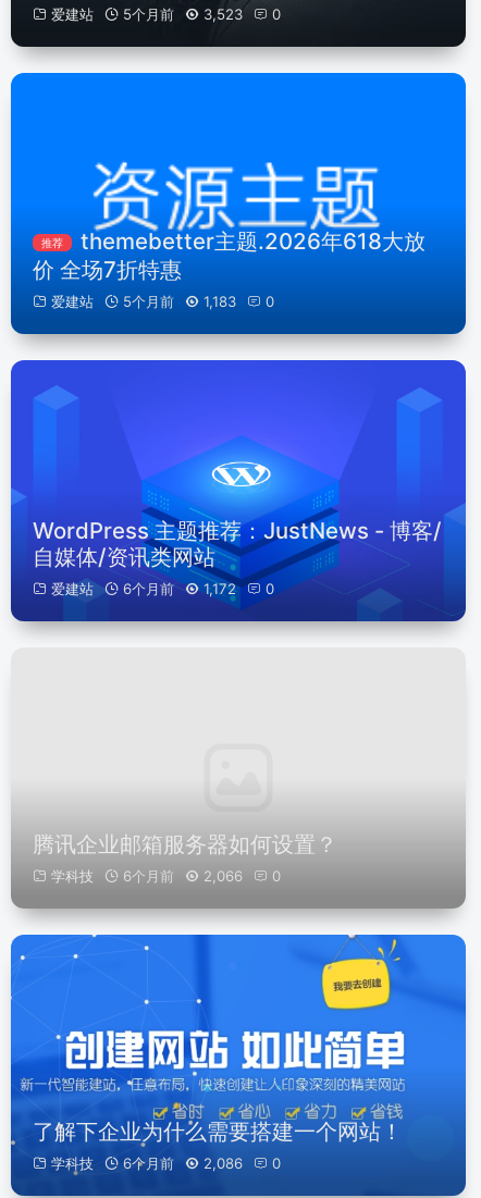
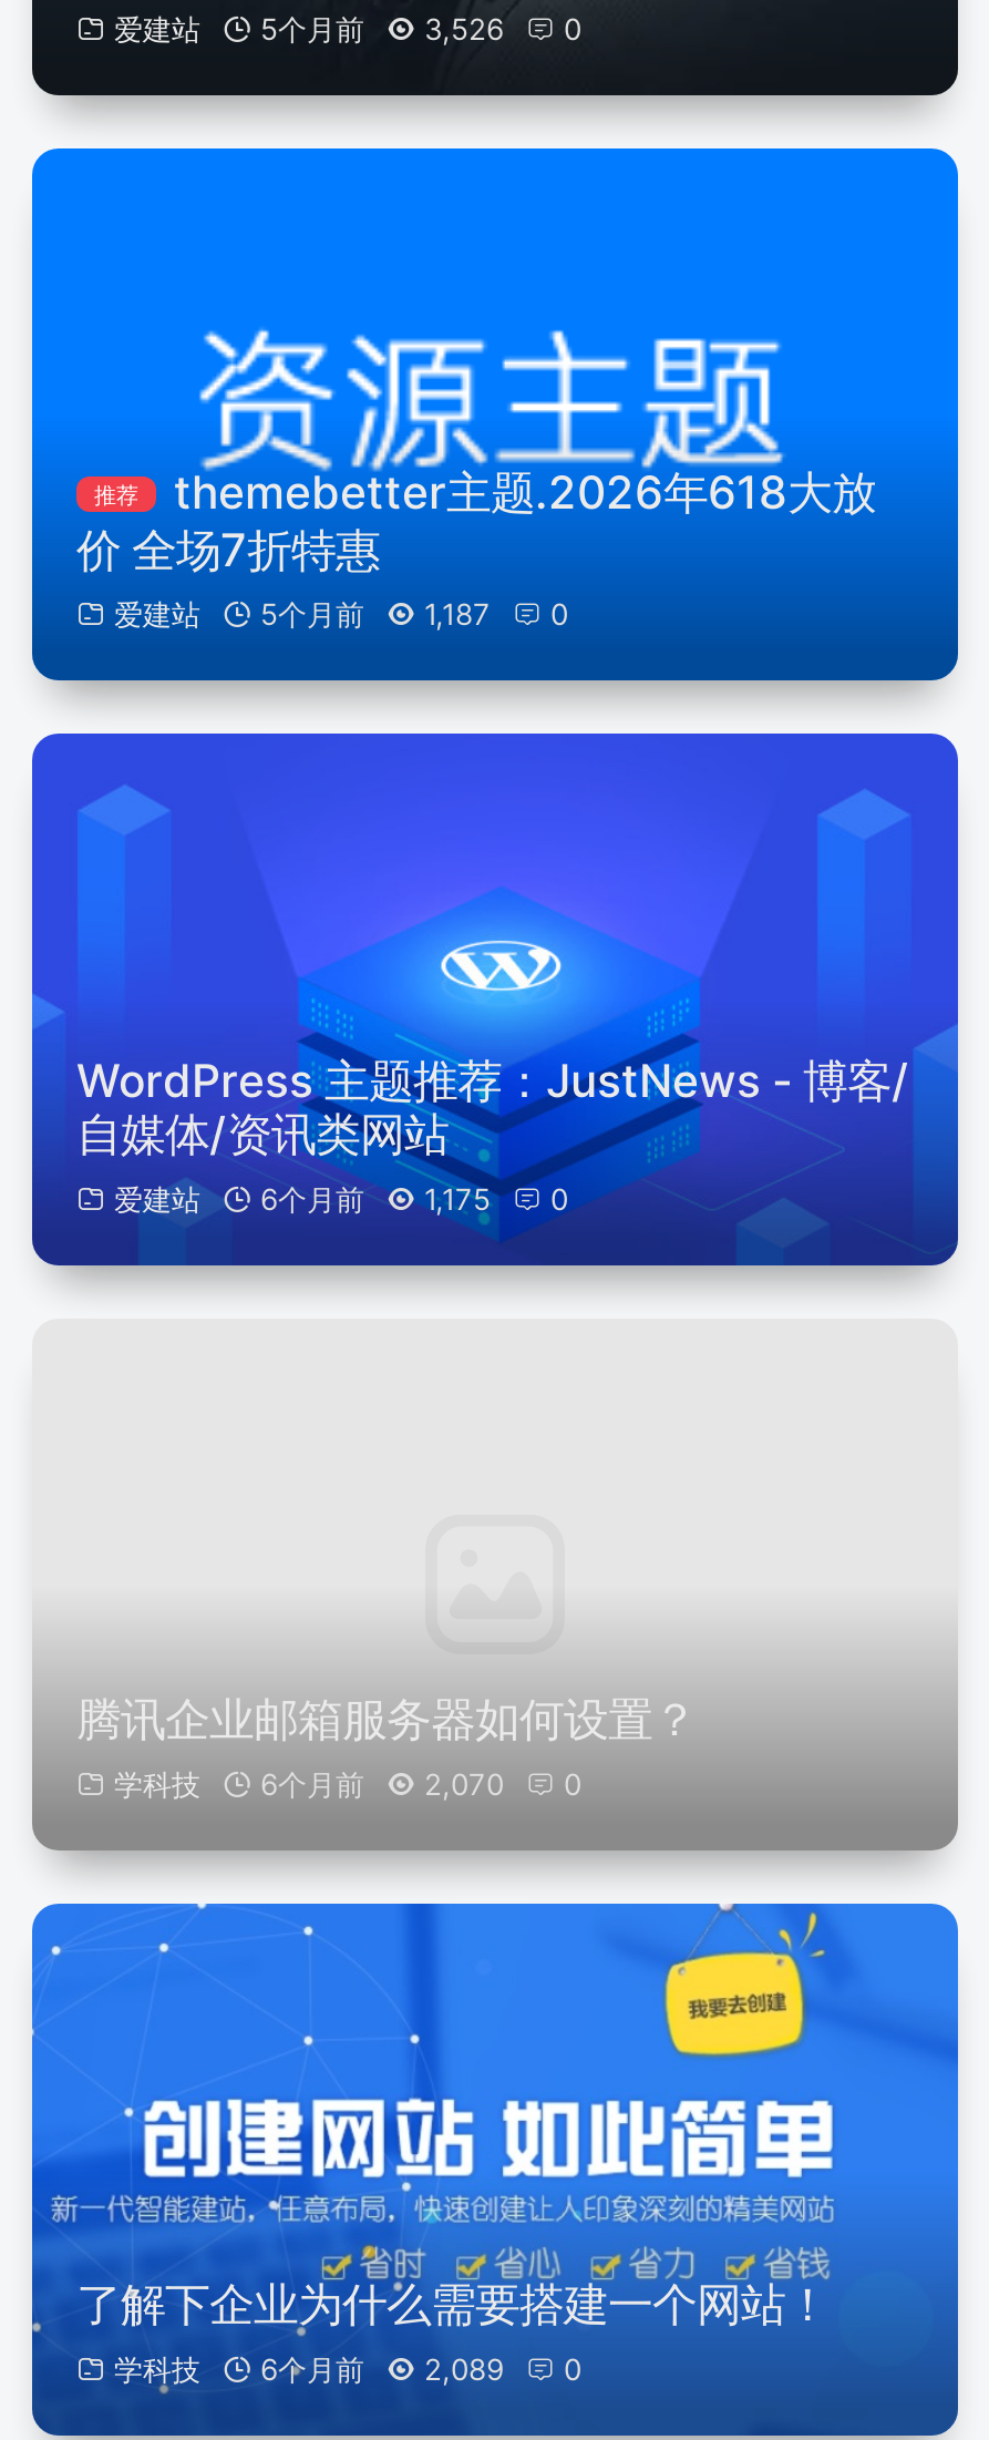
[51,5,281,23] 爱建站 5个月前 3,523 0 -> [114,11,581,47] 爱建站 5个月前 3,526 0
[51,293,274,310] 爱建站 5个月前 1,183 0 -> [114,596,568,632] 爱建站 5个月前 1,187 0
[51,580,274,597] 爱建站 6个月前 1,172 0 -> [114,1181,568,1217] 爱建站 6个月前 1,175 0
[51,867,281,885] 学科技 6个月前 2,066 0 -> [114,1766,581,1802] 学科技 6个月前 2,070 0
[51,1154,281,1172] 学科技 6个月前 2,086 0 -> [114,2351,581,2387] 学科技 6个月前 2,089 0

